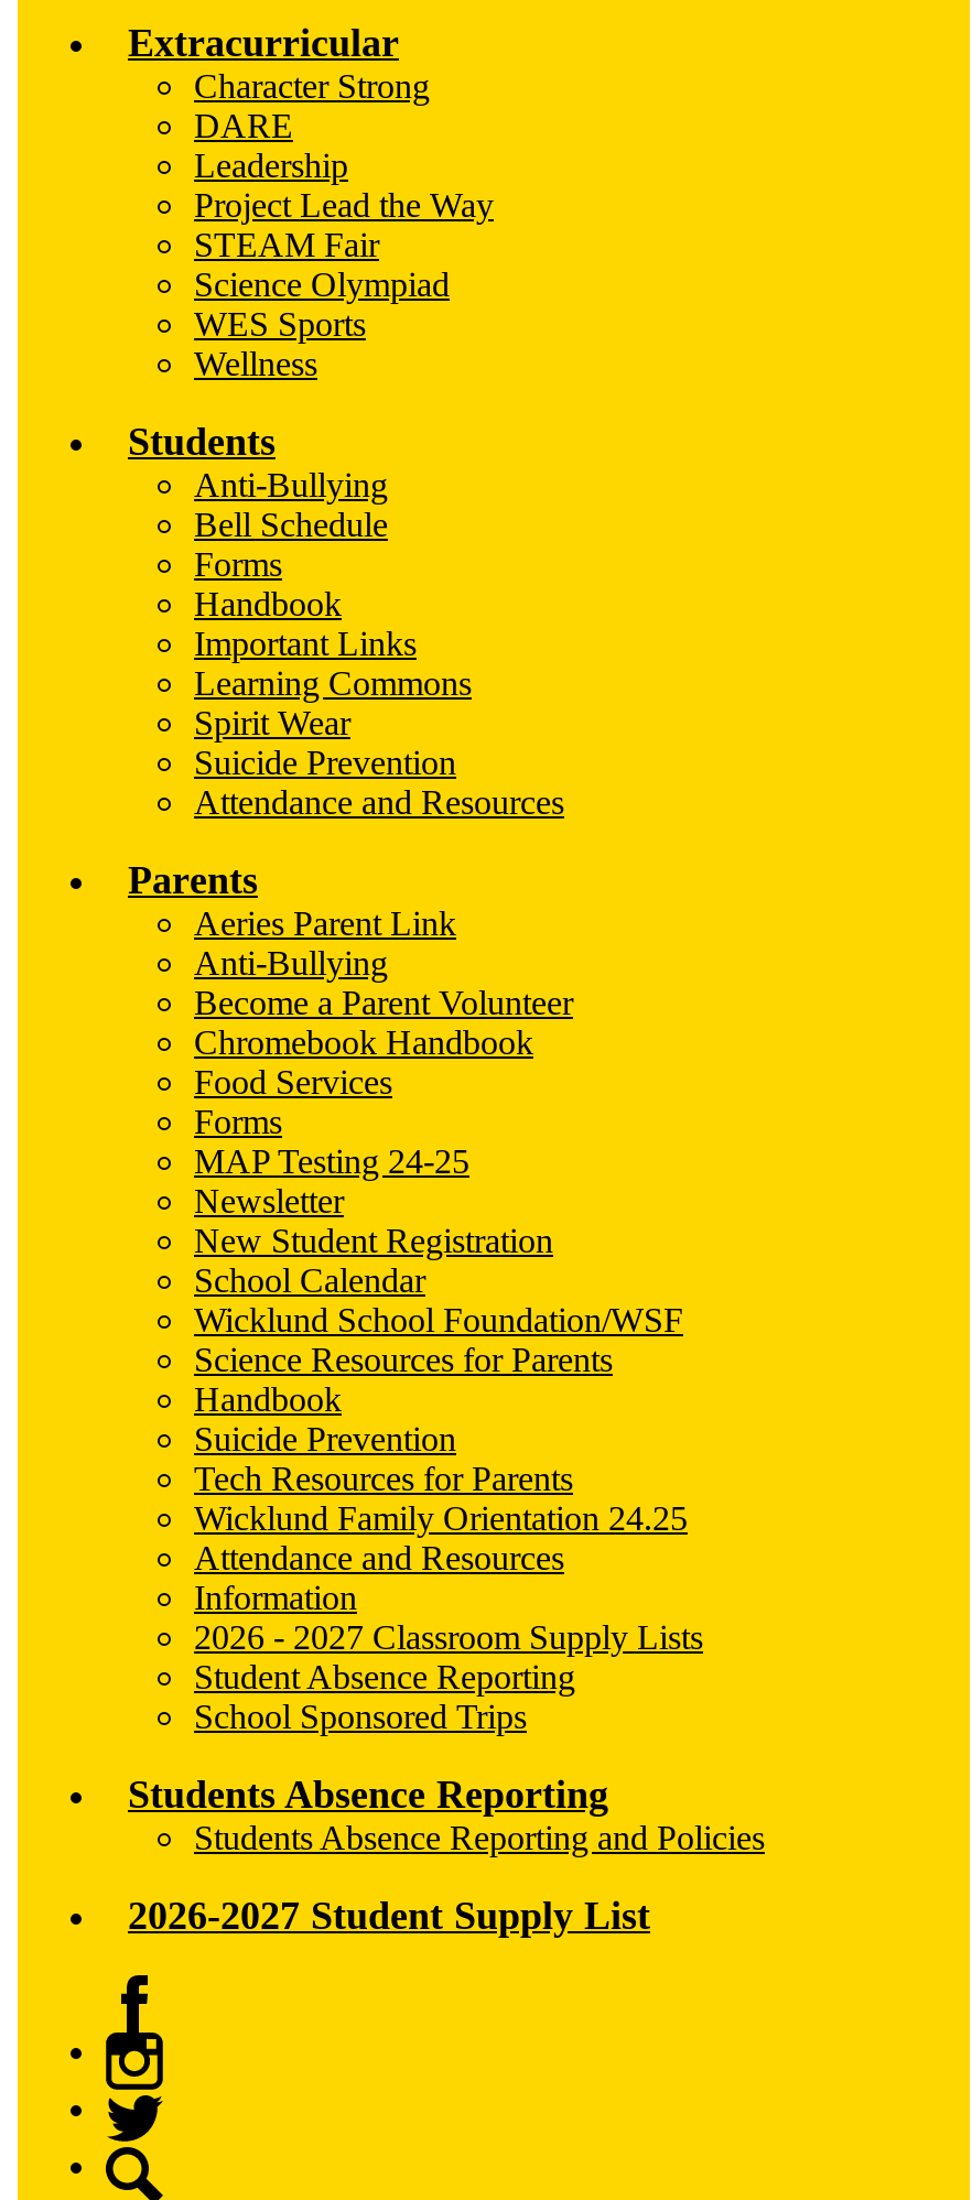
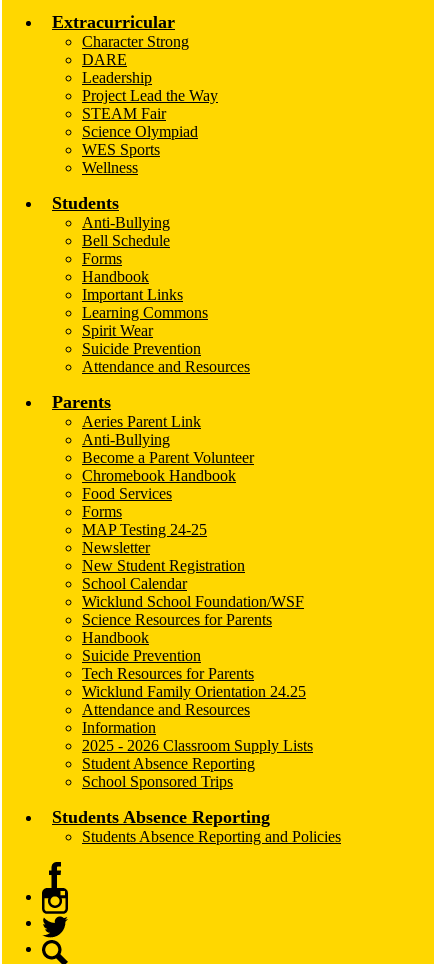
[194,1618,703,1656] 2026 - 2027 Classroom Supply Lists -> [82,737,313,754] 2025 - 2026 Classroom Supply Lists
[128,1894,650,1938] 2026-2027 Student Supply List -> none

